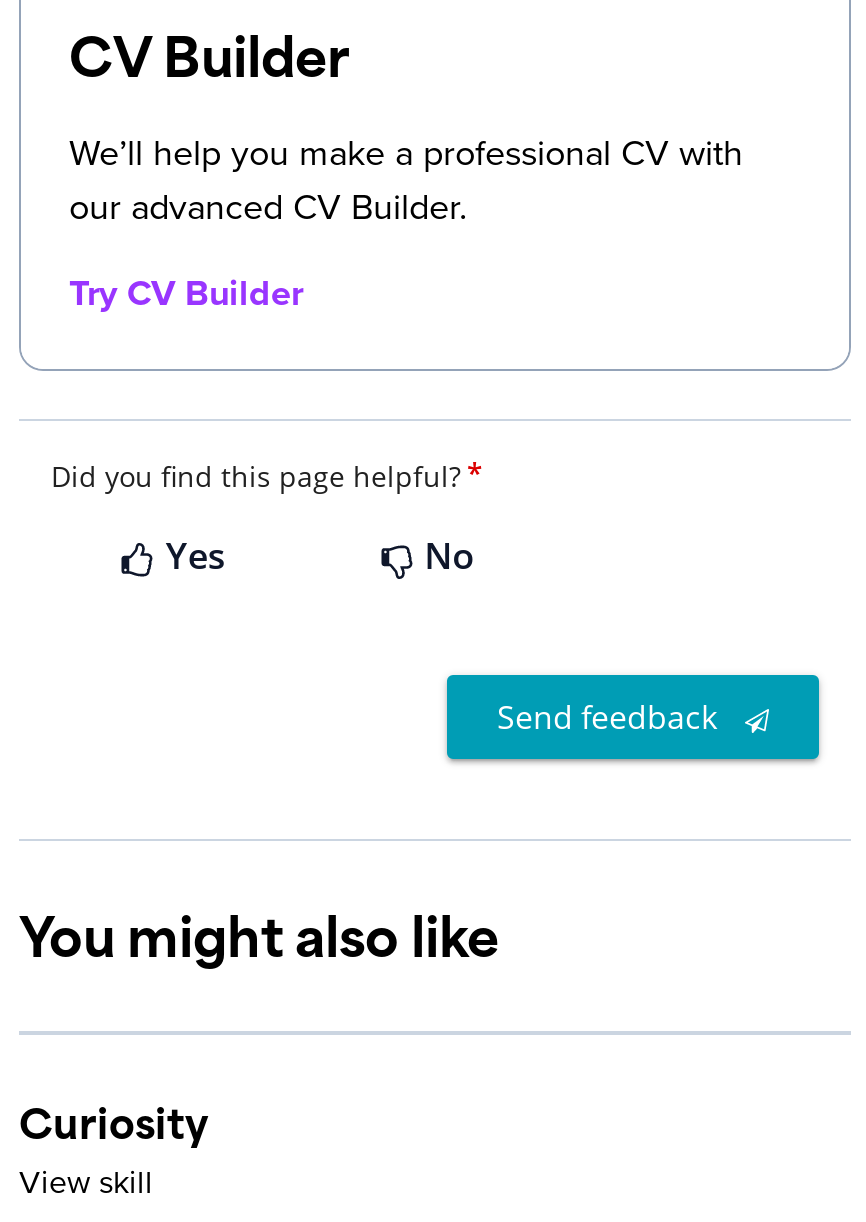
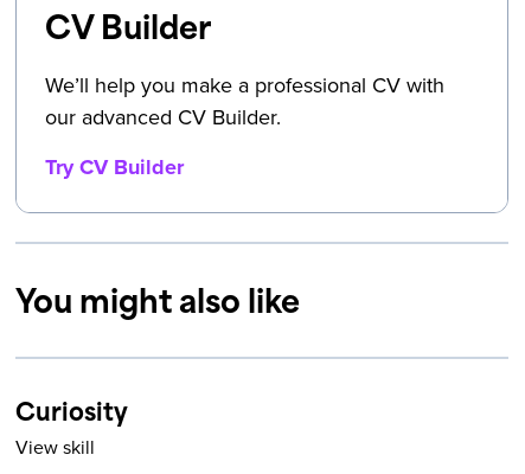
[51,452,717,739] Did you find this page helpful? * | Yes | No | Send feedback -> none

